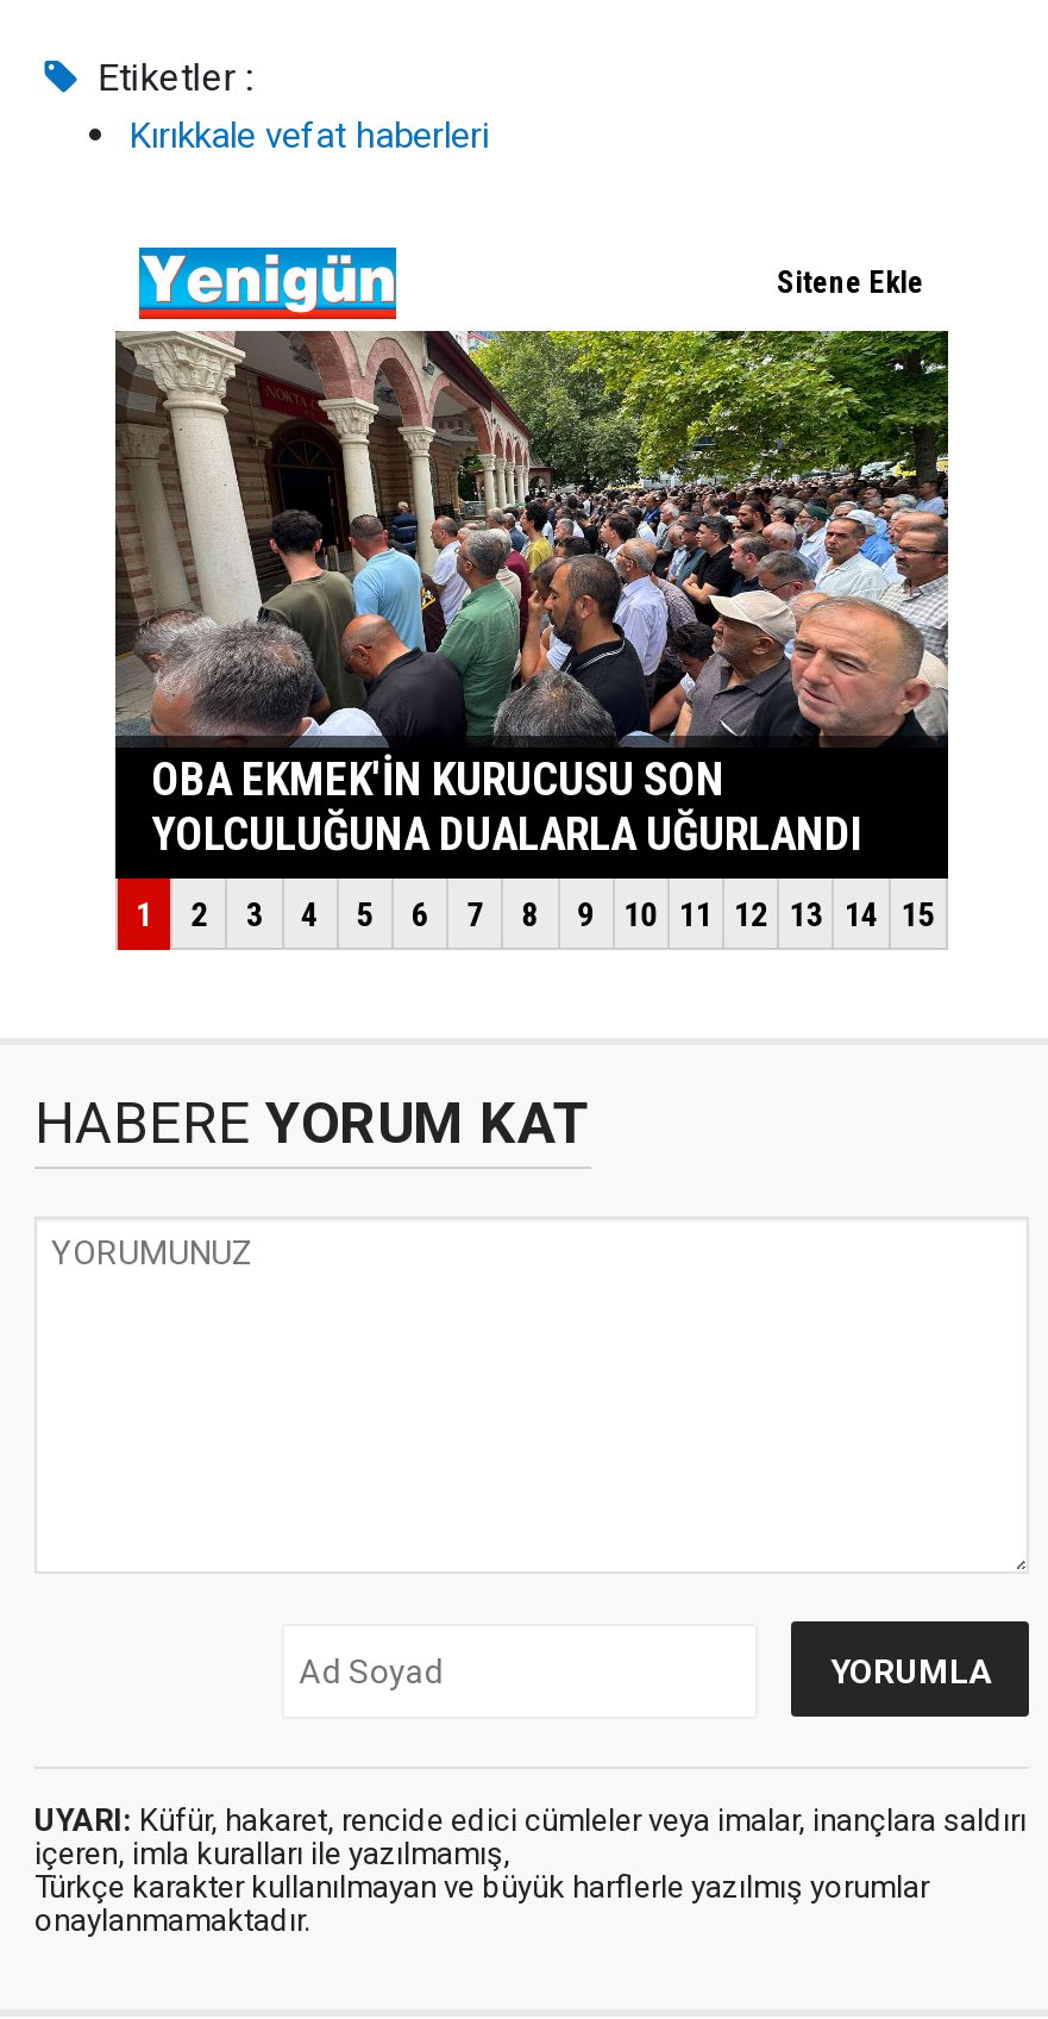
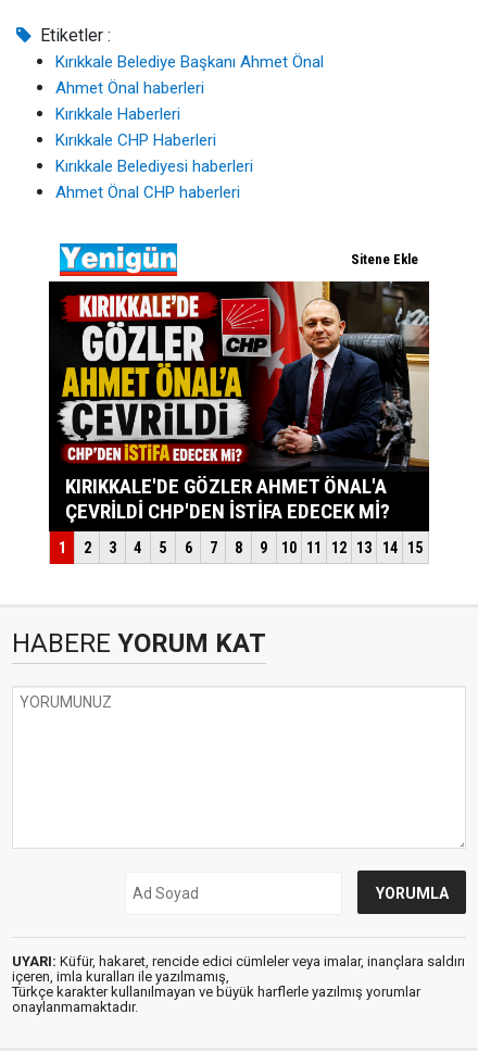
[130,115,489,158] Kırıkkale vefat haberleri -> [55,53,324,203] Kırıkkale Belediye Başkanı Ahmet Önal | Ahmet Önal haberleri | Kırıkkale Haberleri | Kırıkkale CHP Haberleri | Kırıkkale Belediyesi haberleri | Ahmet Önal CHP haberleri
[113,329,950,857] [image] -> [48,280,430,524] [image]

